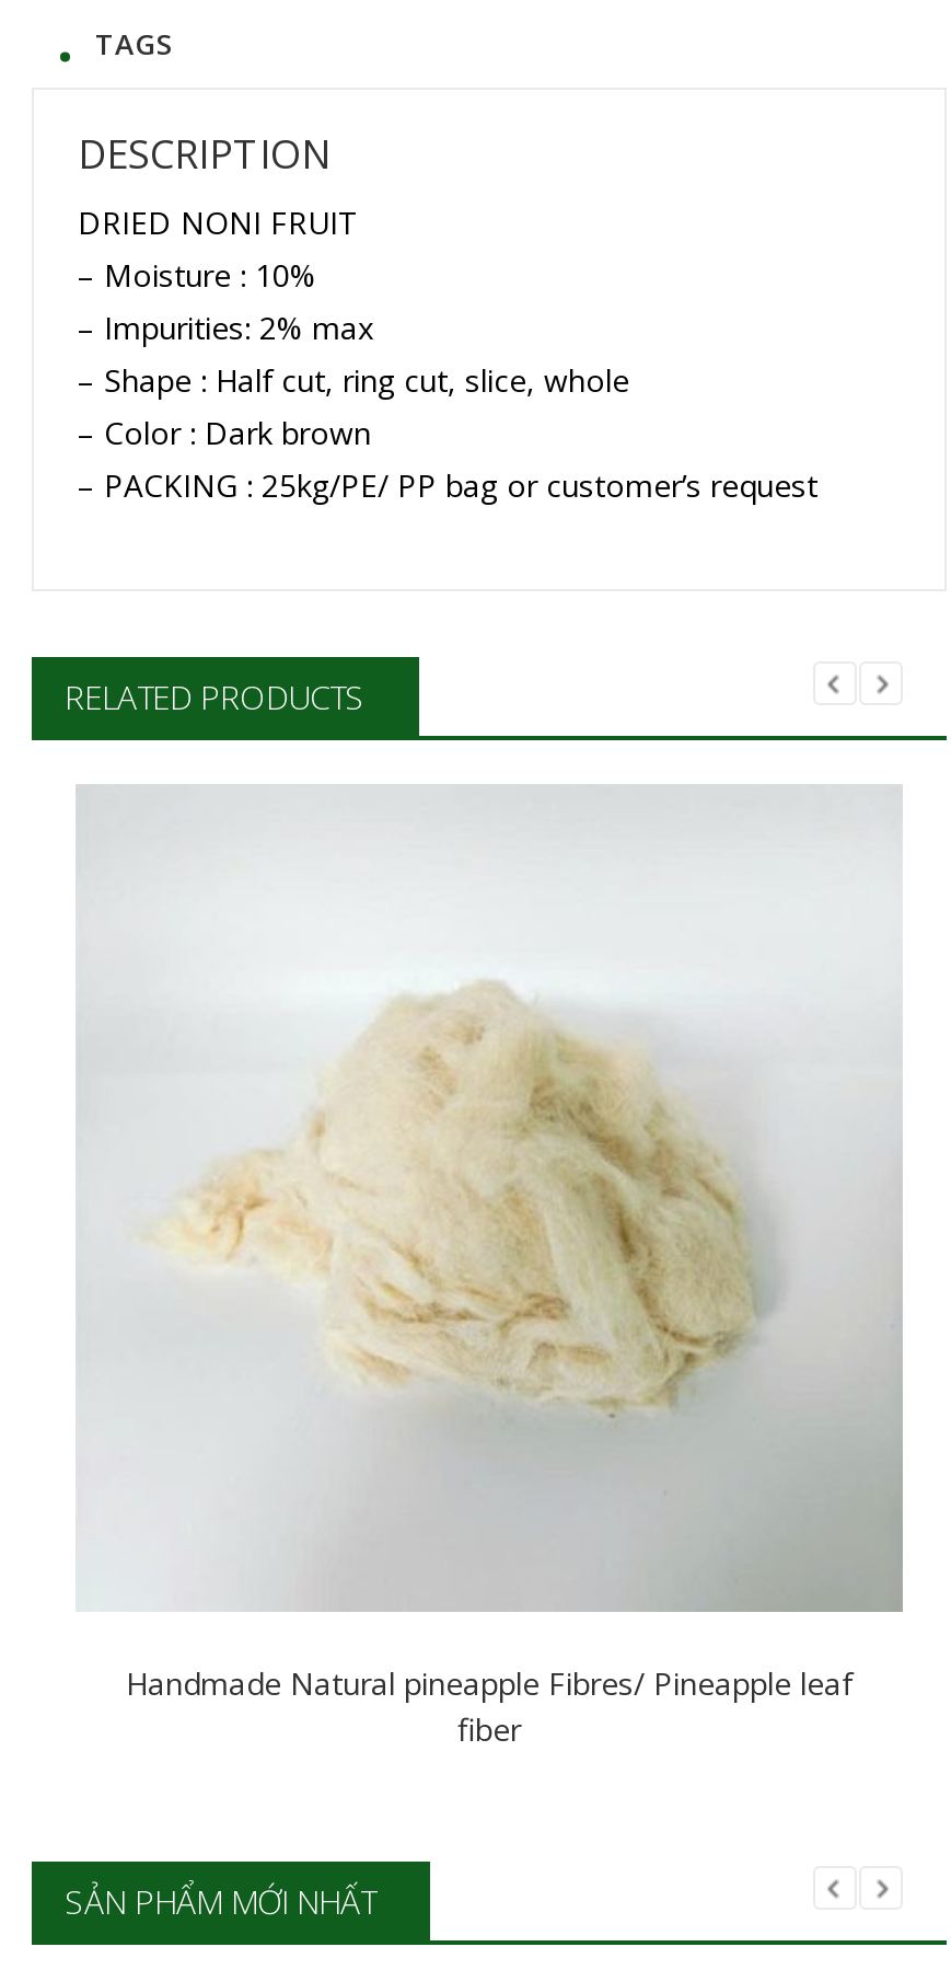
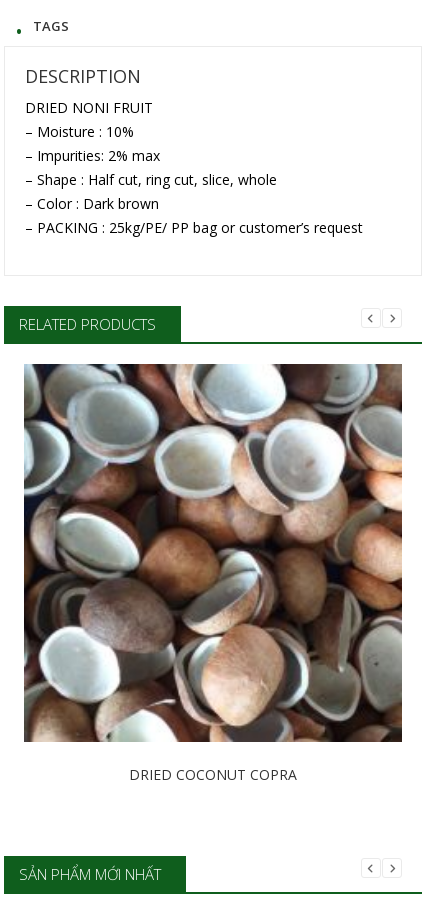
[76,784,903,1751] [image] | Handmade Natural pineapple Fibres/ Pineapple leaf | fiber -> [23,363,403,784] [image] | DRIED COCONUT COPRA

